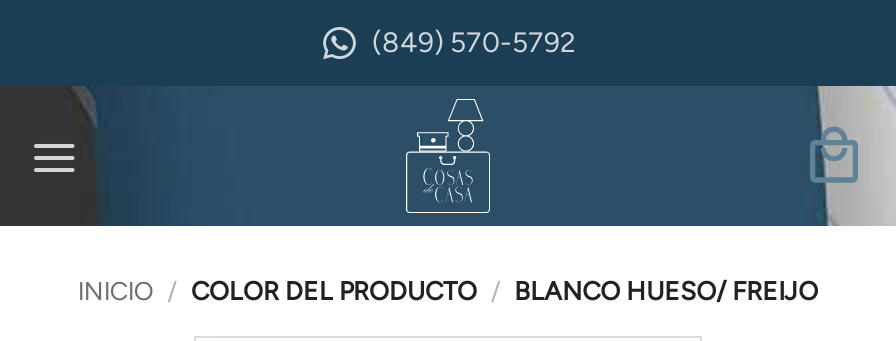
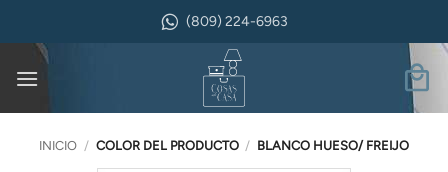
[372,25,576,59] (849) 570-5792 -> [186,12,288,29] (809) 224-6963

